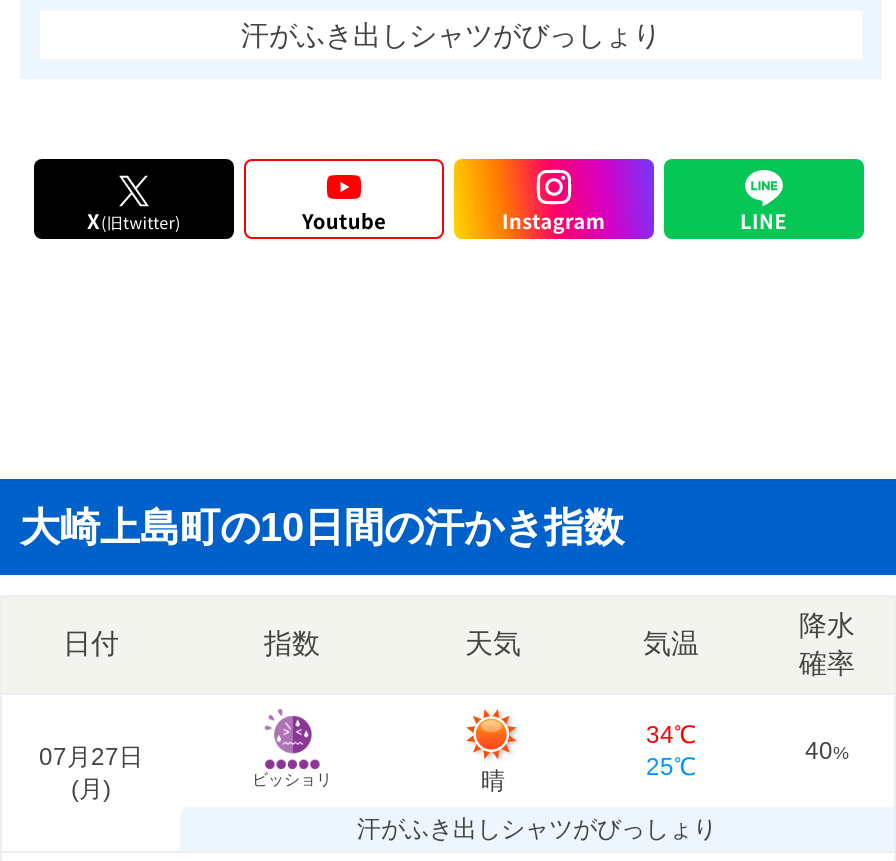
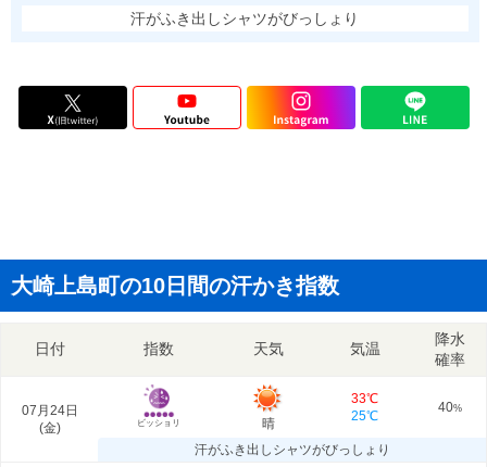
[646,721,696,749] 34℃ -> [351,391,378,406] 33℃
[39,743,143,803] 07月27日 | (月) -> [21,403,78,436] 07月24日 | (金)

